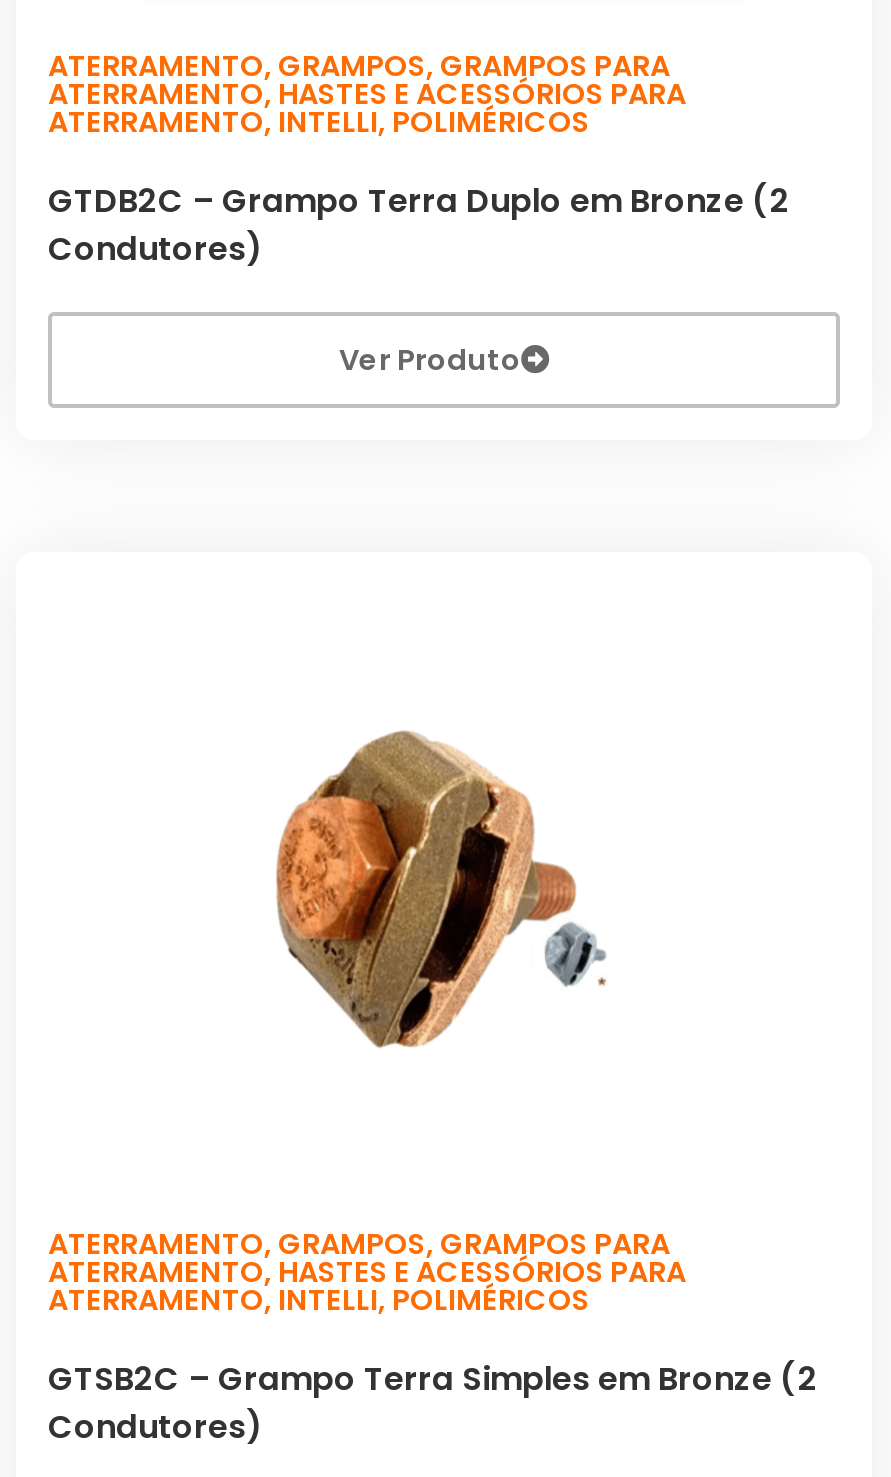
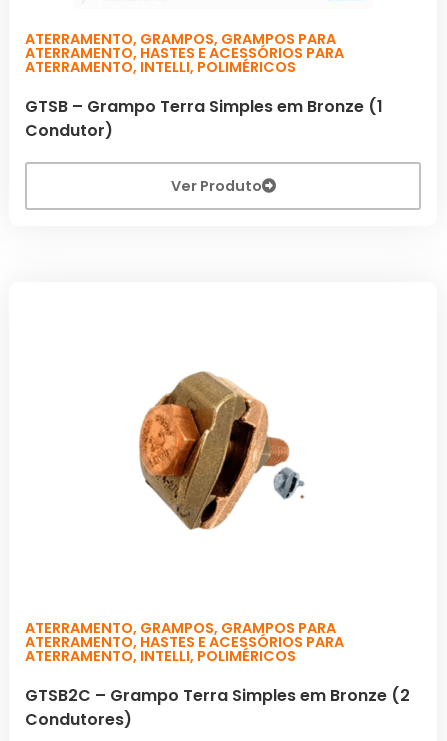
[48,178,790,272] GTDB2C – Grampo Terra Duplo em Bronze (2 | Condutores) -> [25,95,383,142] GTSB – Grampo Terra Simples em Bronze (1 | Condutor)

